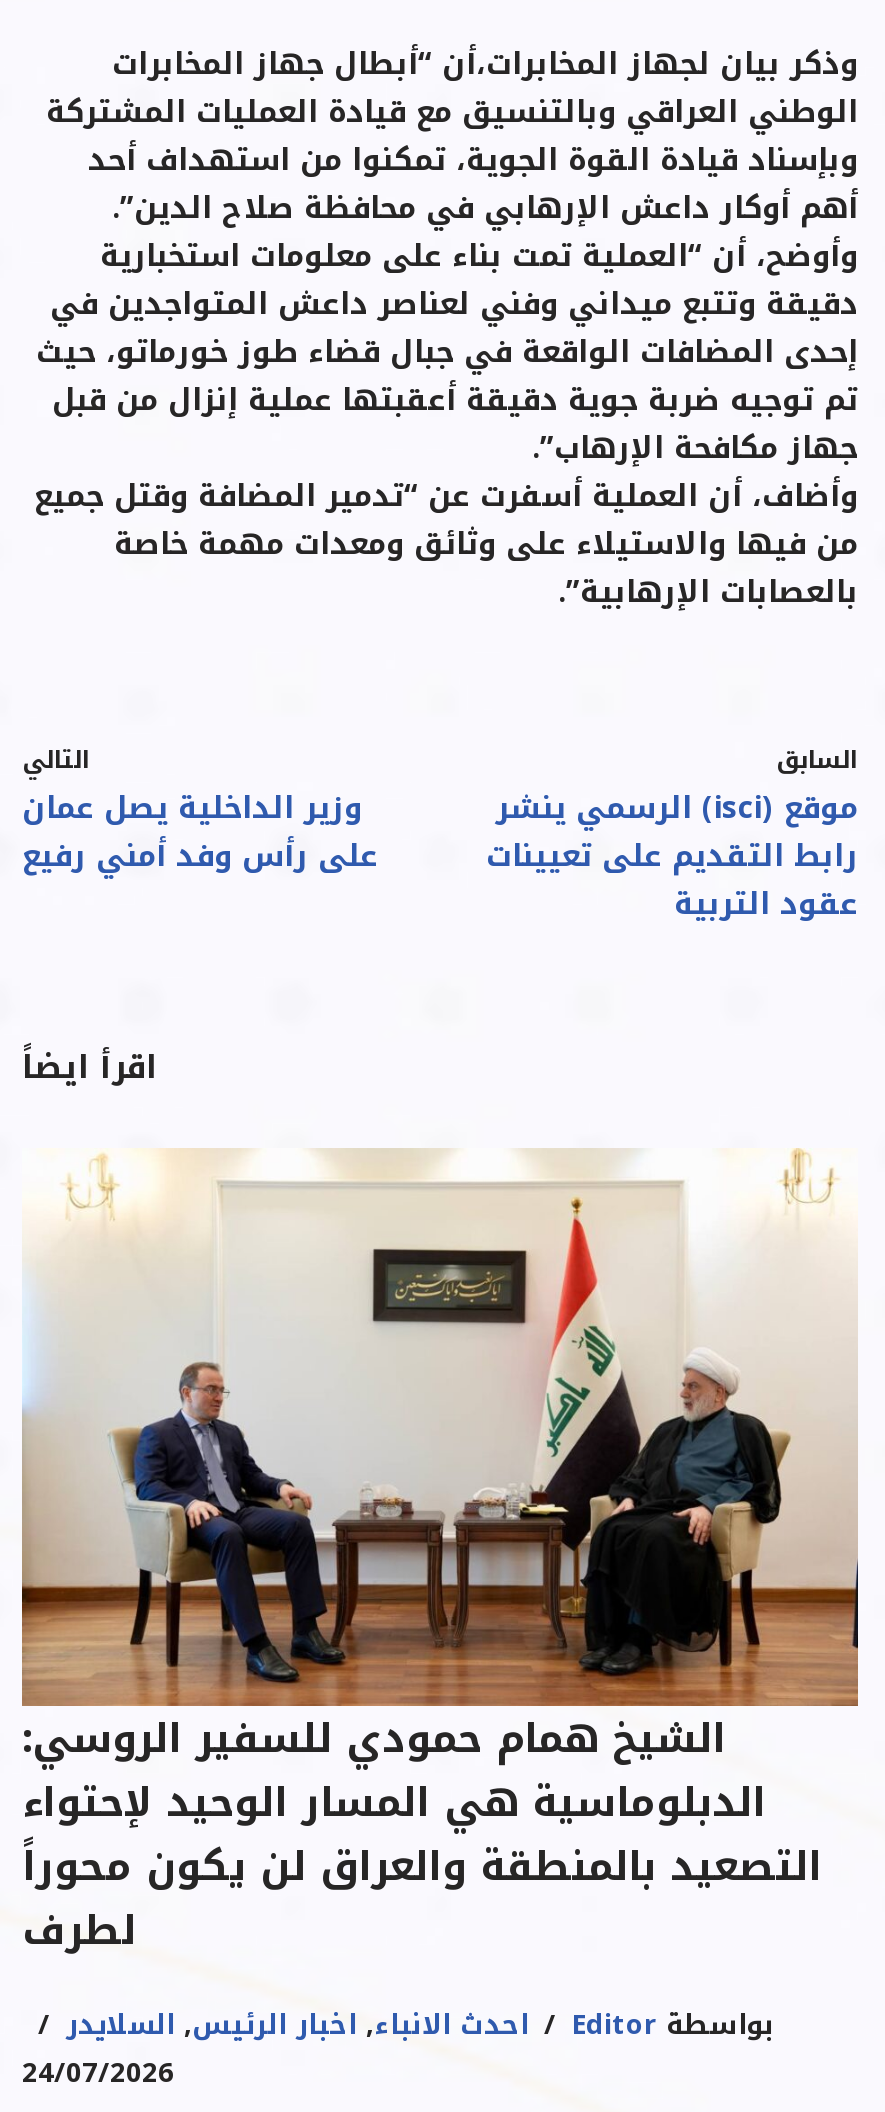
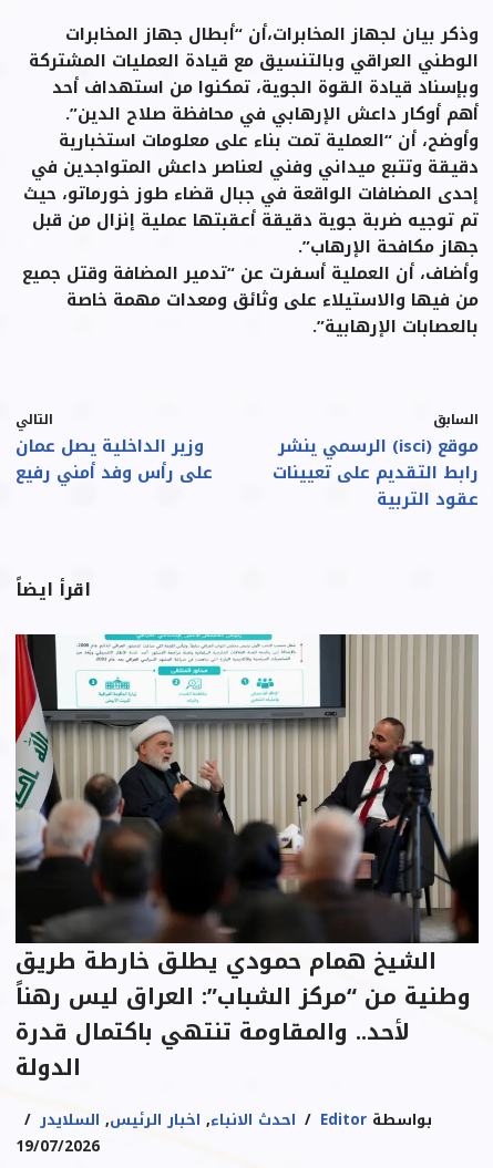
[20,1148,860,1968] [image] | الشيخ همام حمودي للسفير الروسي: | الدبلوماسية هي المسار الوحيد لإحتواء | التصعيد بالمنطقة والعراق لن يكون محوراً | لطرف -> [14,633,480,1088] [image] | الشيخ همام حمودي يطلق خارطة طريق | وطنية من “مركز الشباب”: العراق ليس رهناً | لأحد.. والمقاومة تنتهي باكتمال قدرة | الدولة
[22,2048,174,2098] 24/07/2026 -> [16,1133,100,1160] 19/07/2026

